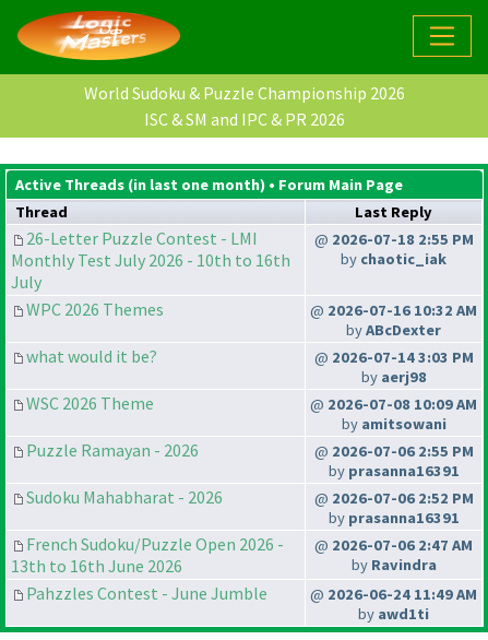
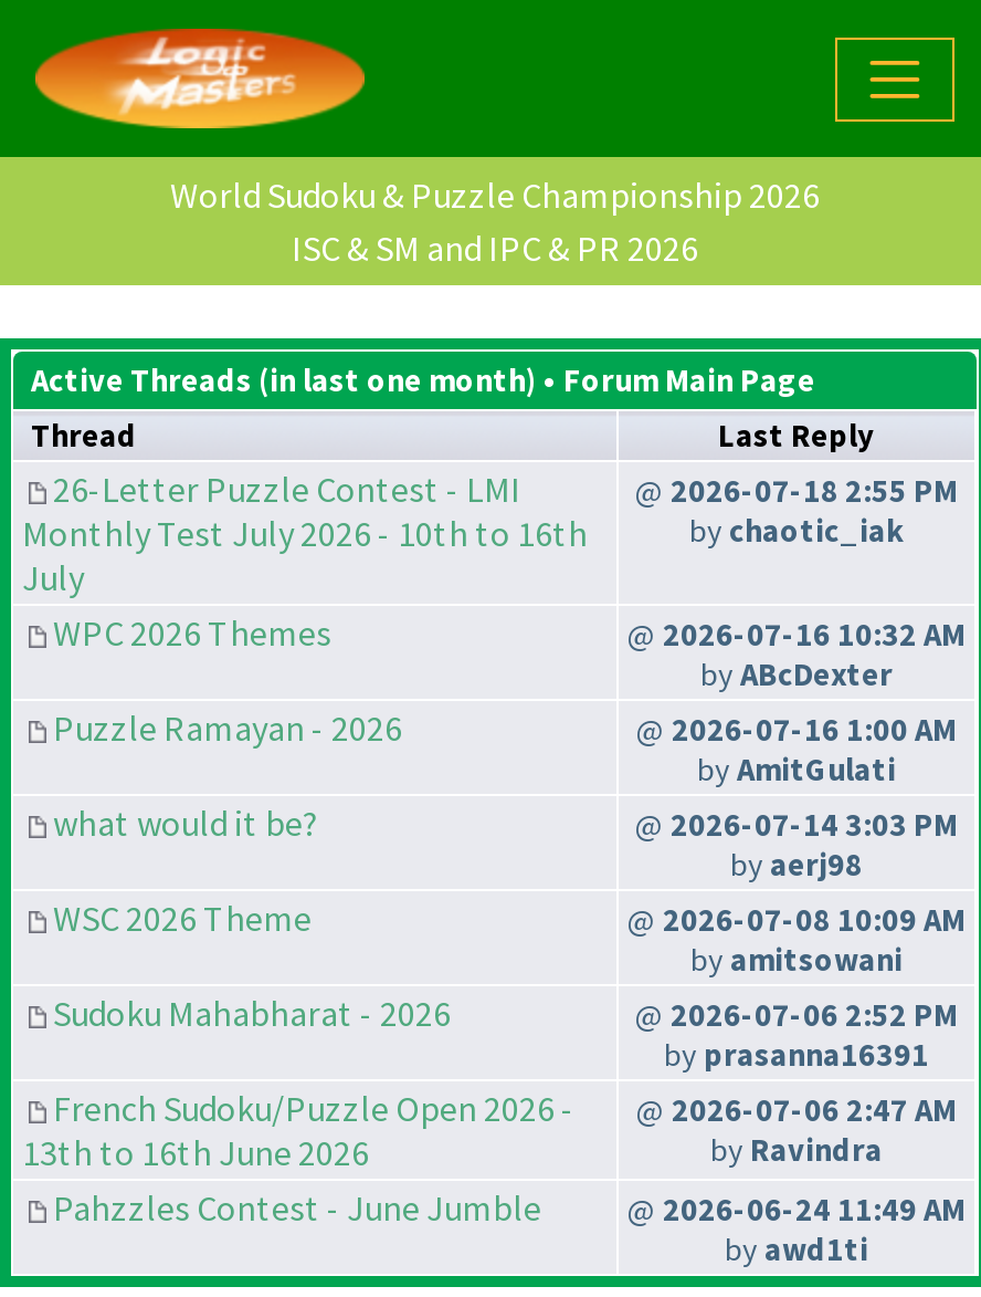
moved [26,346,477,434] -> [53,801,966,981]: what would it be? | @ 2026-07-14 3:03 PM | by aerj98 | WSC 2026 Theme | @ 2026-07-08 10:09 AM | by amitsowani
none -> [636,711,957,790] @ 2026-07-16 1:00 AM | by AmitGulati
moved [26,439,199,461] -> [53,706,402,751]: Puzzle Ramayan - 2026
[314,442,473,481] @ 2026-07-06 2:55 PM | by prasanna16391 -> none

